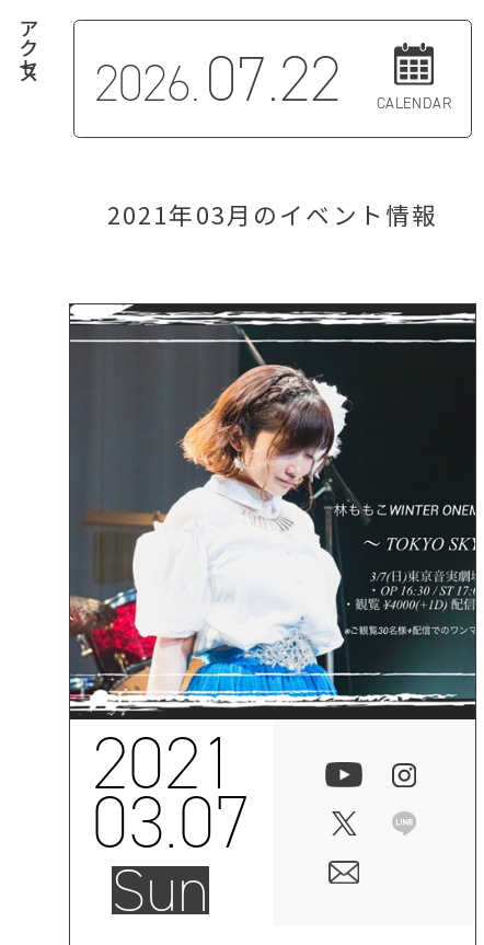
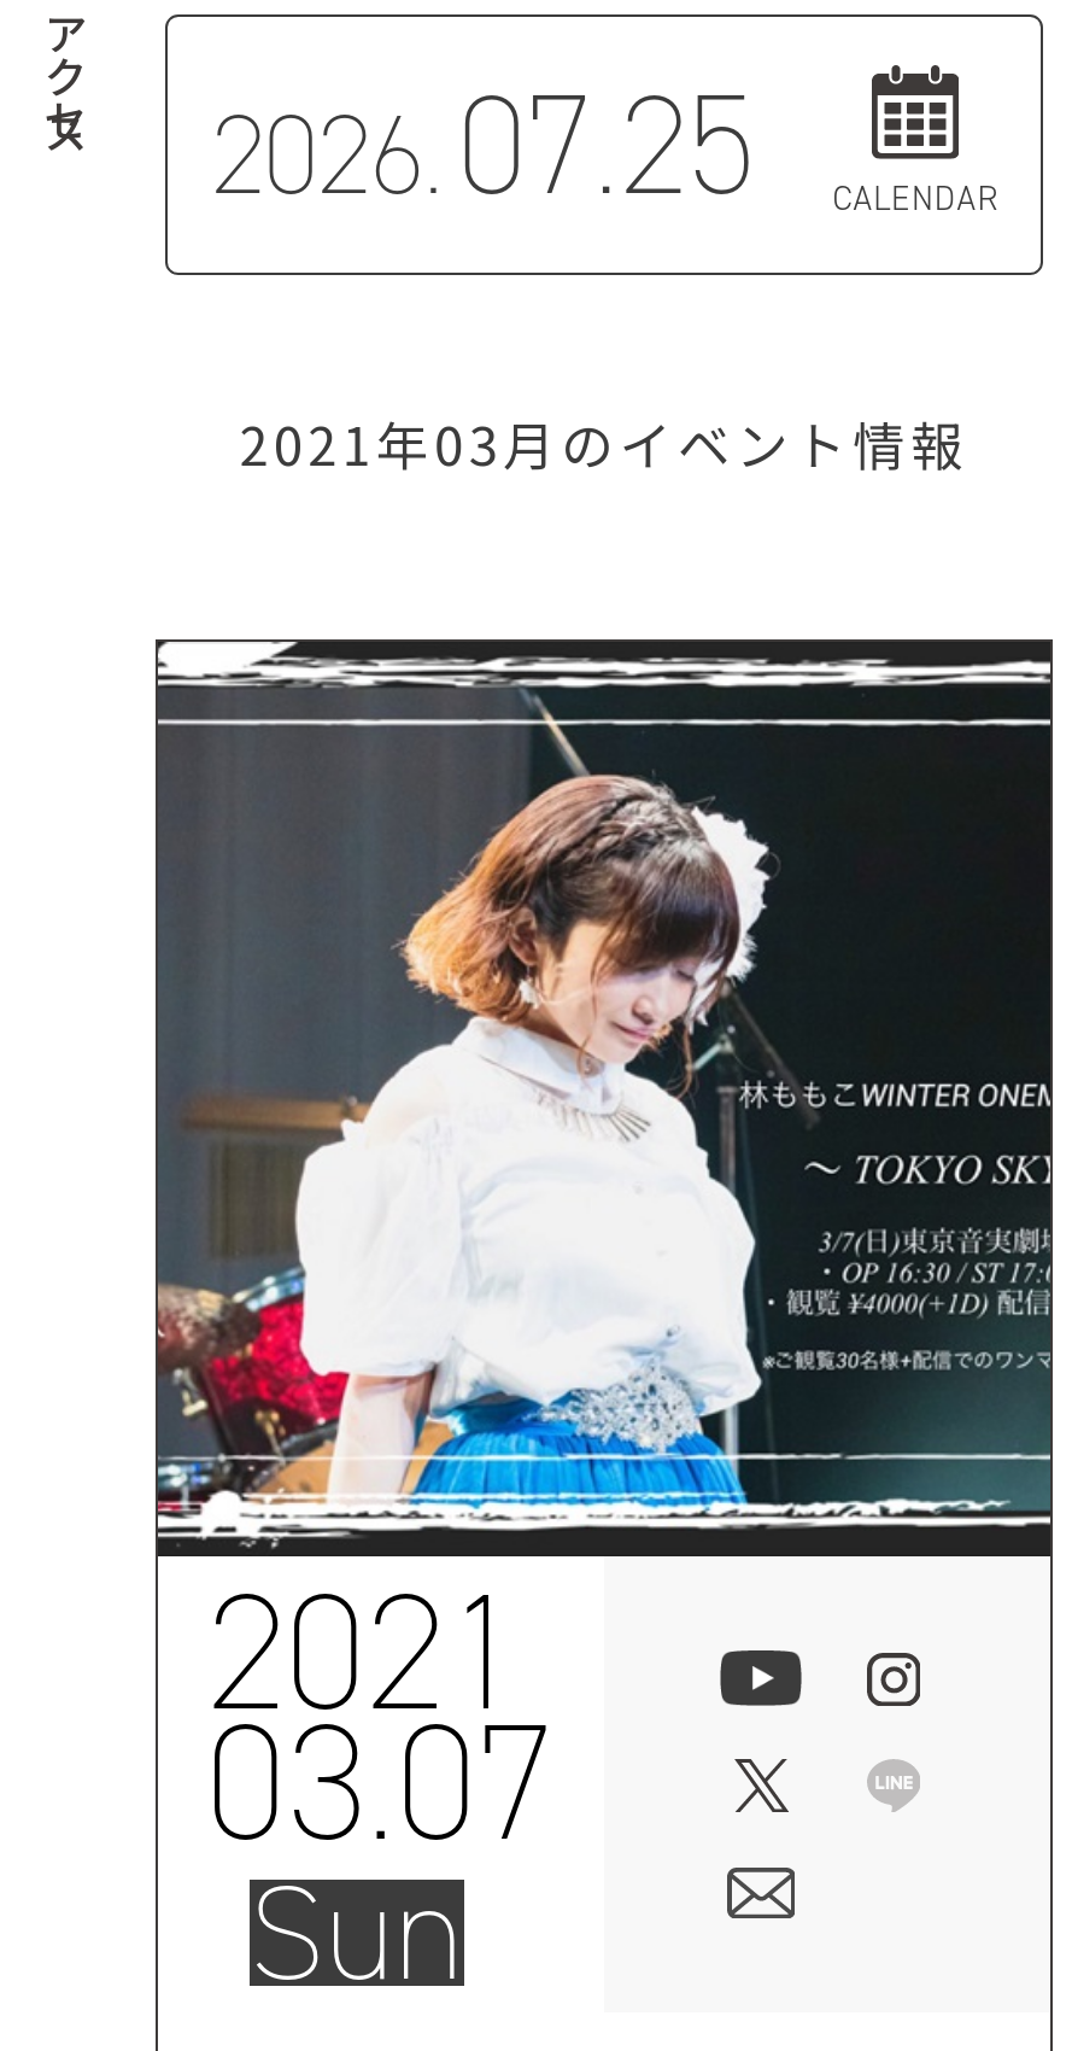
[94,39,341,118] 2026. 07.22 -> [211,57,754,231] 2026. 07.25

